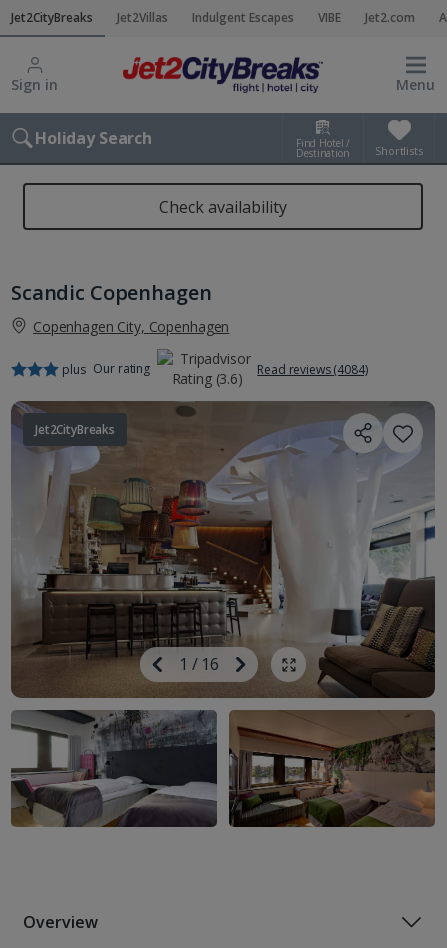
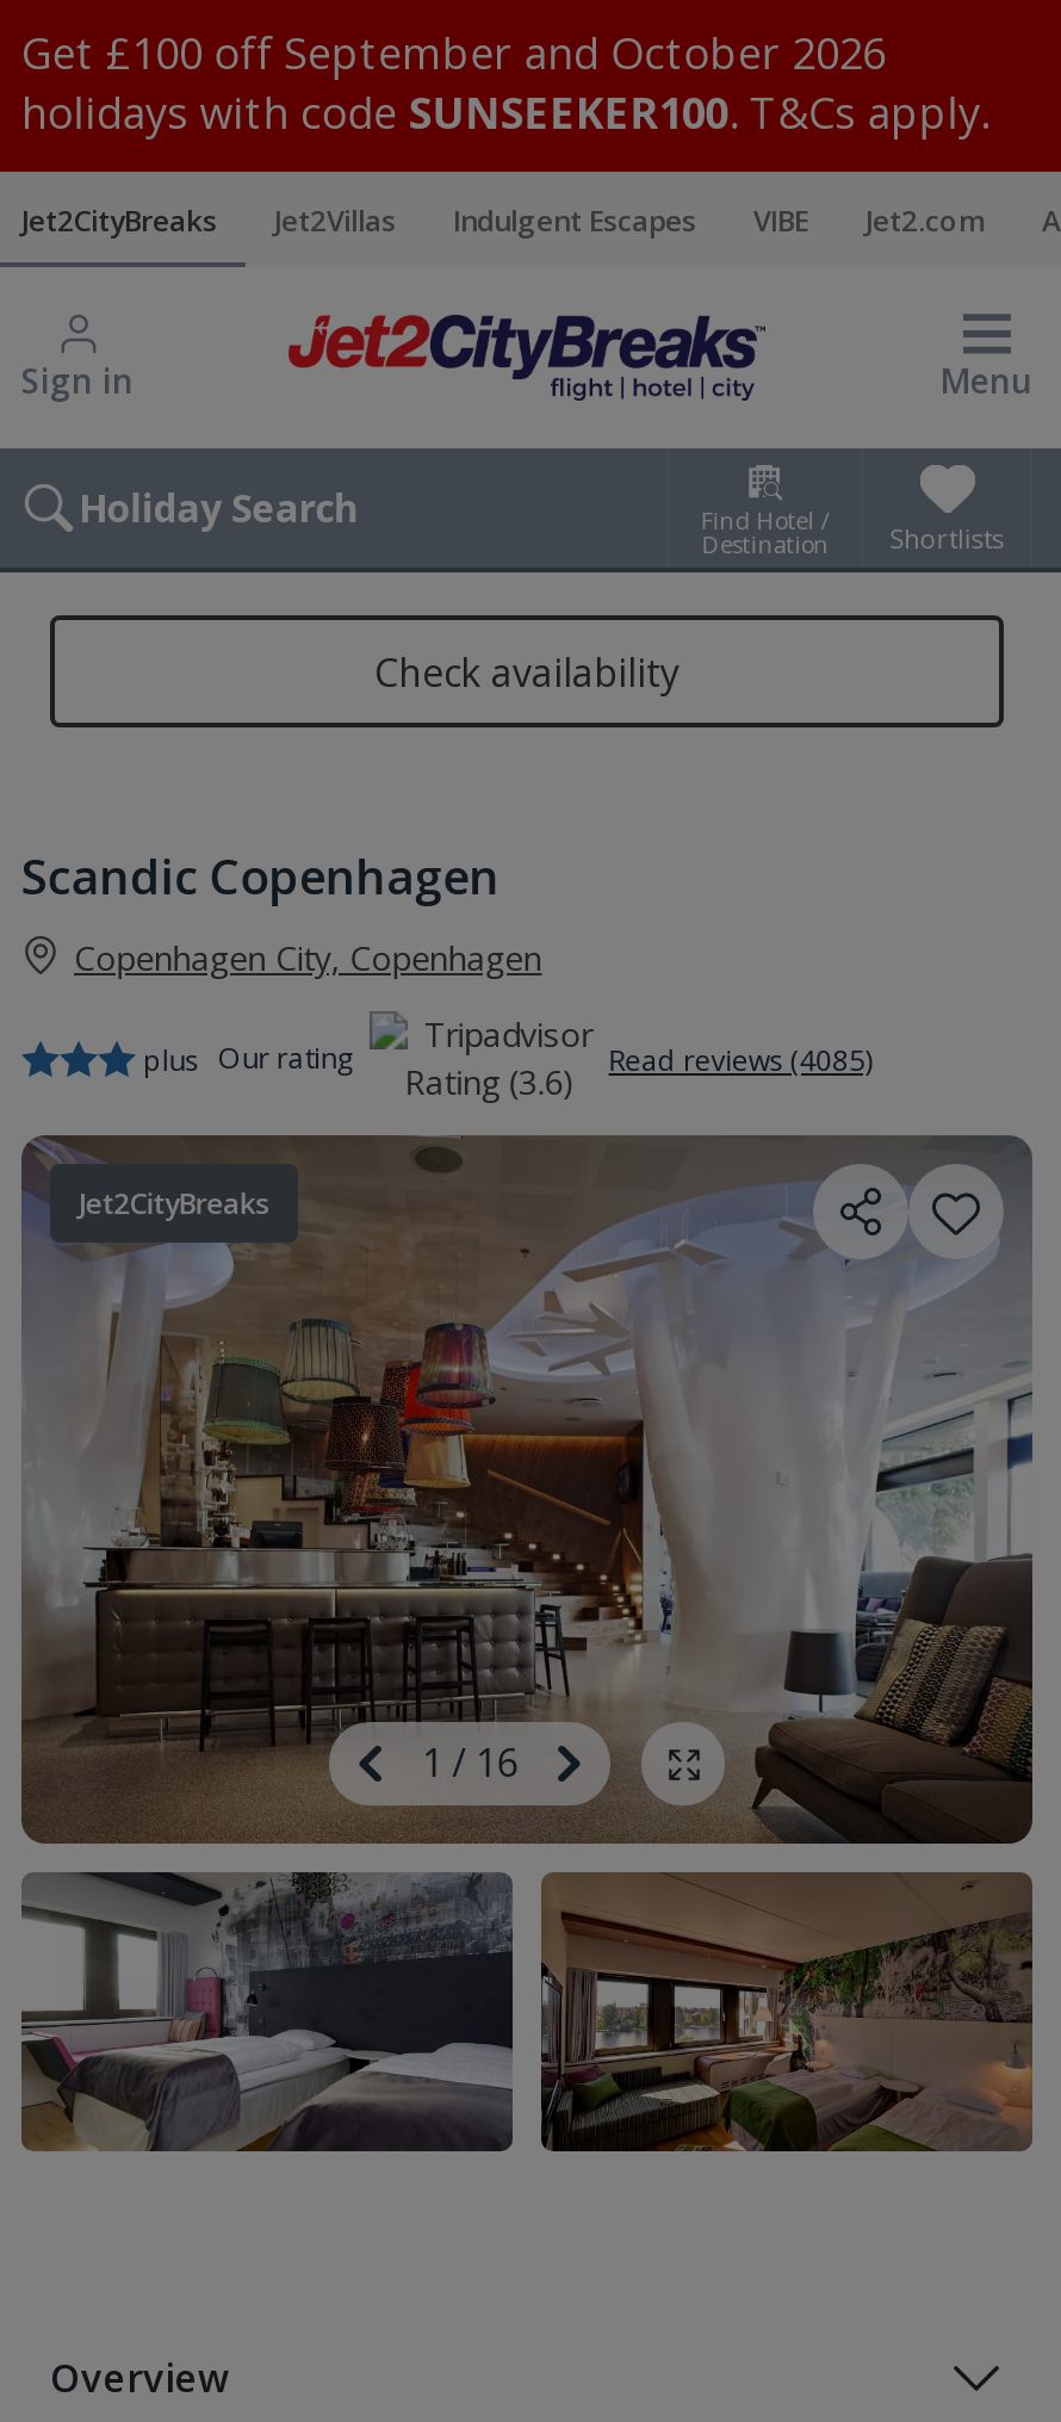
none -> [21,24,989,141] Get £100 off September and October 2026 | holidays with code SUNSEEKER100. T&Cs apply.
[257,360,368,377] Read reviews (4084) -> [608,1039,872,1079] Read reviews (4085)

